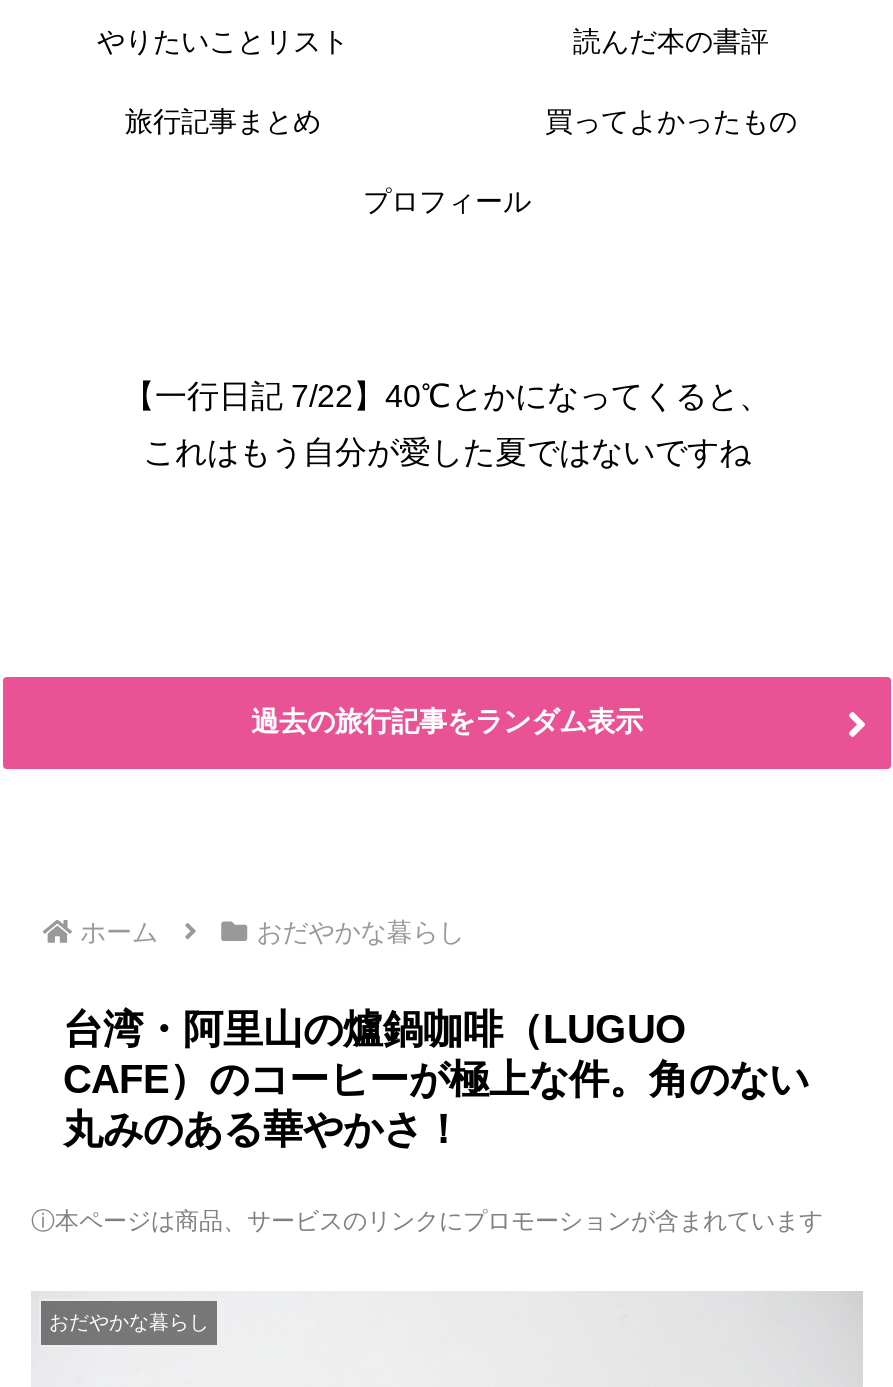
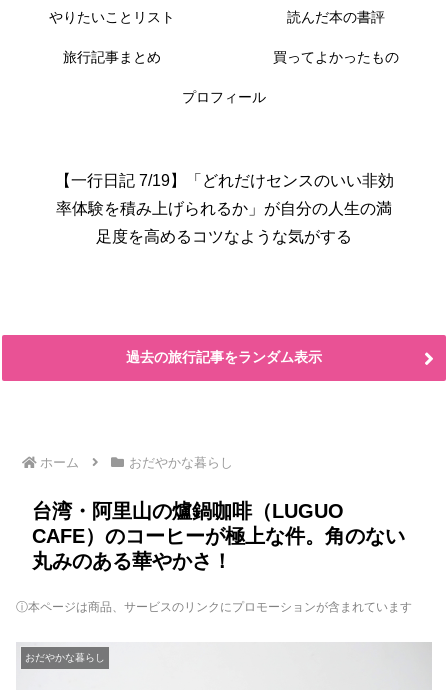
[123,380,771,470] 【一行日記 7/22】40℃とかになってくると、 | これはもう自分が愛した夏ではないですね -> [54,172,393,245] 【一行日記 7/19】「どれだけセンスのいい非効 | 率体験を積み上げられるか」が自分の人生の満 | 足度を高めるコツなような気がする

